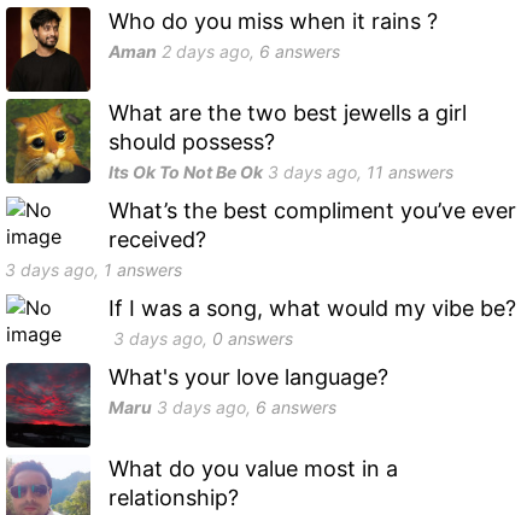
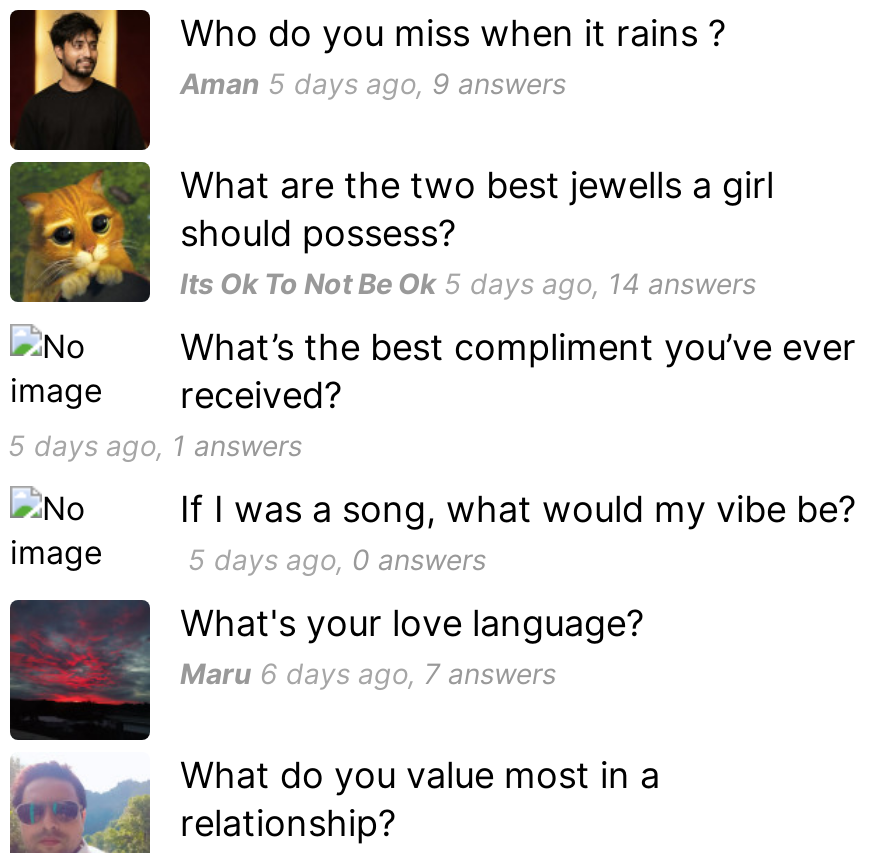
[109,41,340,62] Aman 2 days ago, 6 answers -> [180,67,566,101] Aman 5 days ago, 9 answers
[109,162,453,182] Its Ok To Not Be Ok 3 days ago, 11 answers -> [180,267,756,301] Its Ok To Not Be Ok 5 days ago, 14 answers
[5,259,182,280] 3 days ago, 1 answers -> [8,429,302,463] 5 days ago, 1 answers
[113,328,293,349] 3 days ago, 0 answers -> [188,543,486,577] 5 days ago, 0 answers
[109,397,336,417] Maru 3 days ago, 6 answers -> [180,657,556,691] Maru 6 days ago, 7 answers

